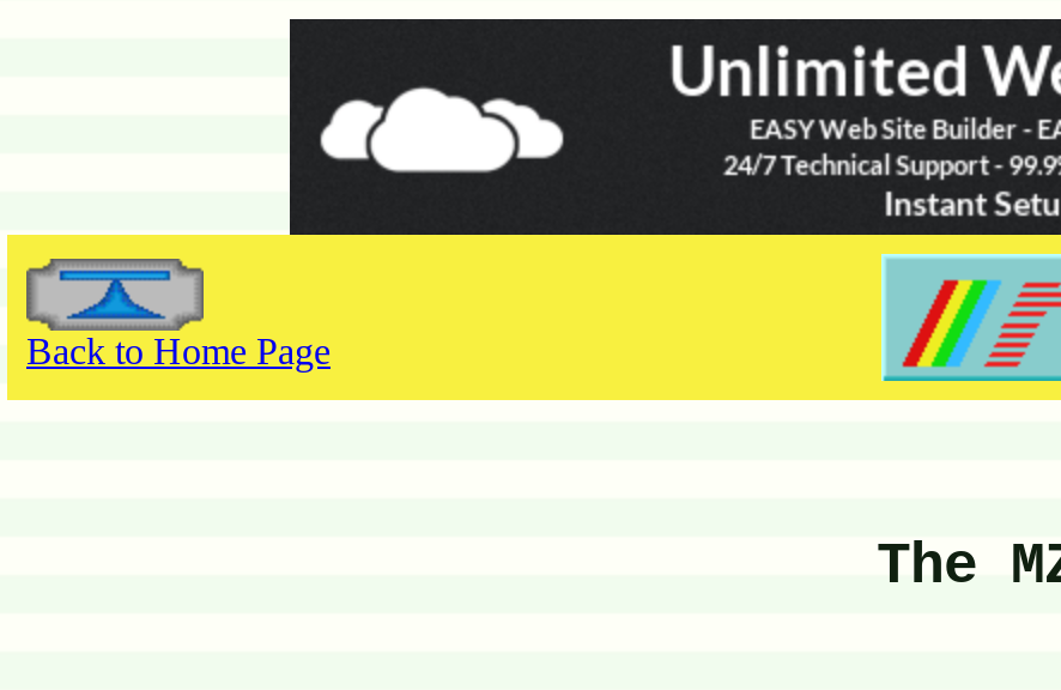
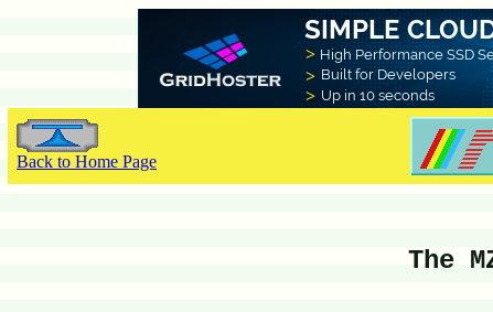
[292,22,1054,232] [image] -> [140,10,490,107] [image]

